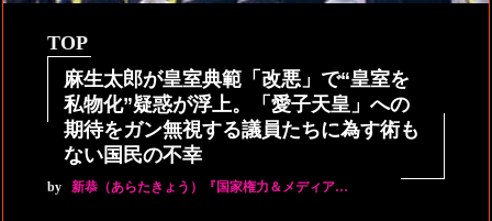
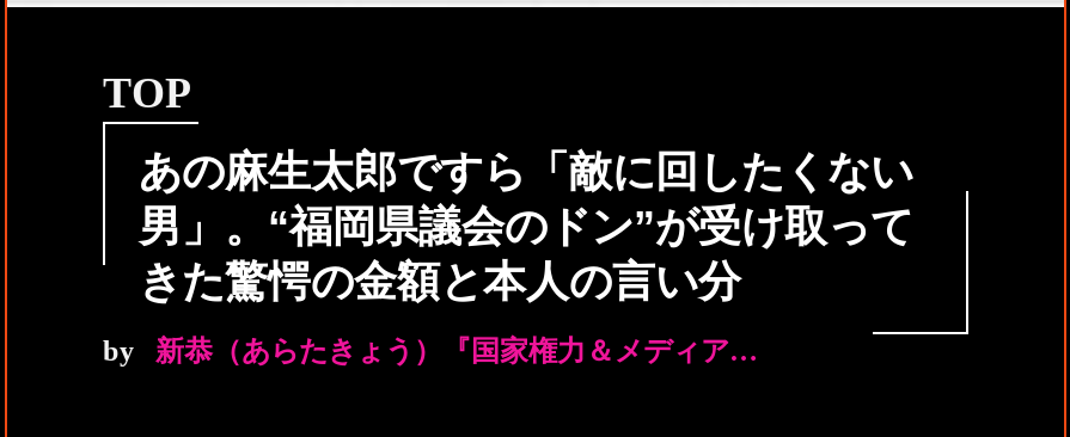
[64,68,420,166] 麻生太郎が皇室典範「改悪」で“皇室を | 私物化”疑惑が浮上。「愛子天皇」への | 期待をガン無視する議員たちに為す術も | ない国民の不幸 -> [139,148,913,306] あの麻生太郎ですら「敵に回したくない | 男」。“福岡県議会のドン”が受け取って | きた驚愕の金額と本人の言い分

